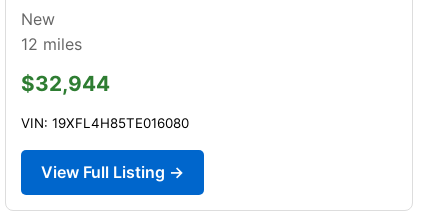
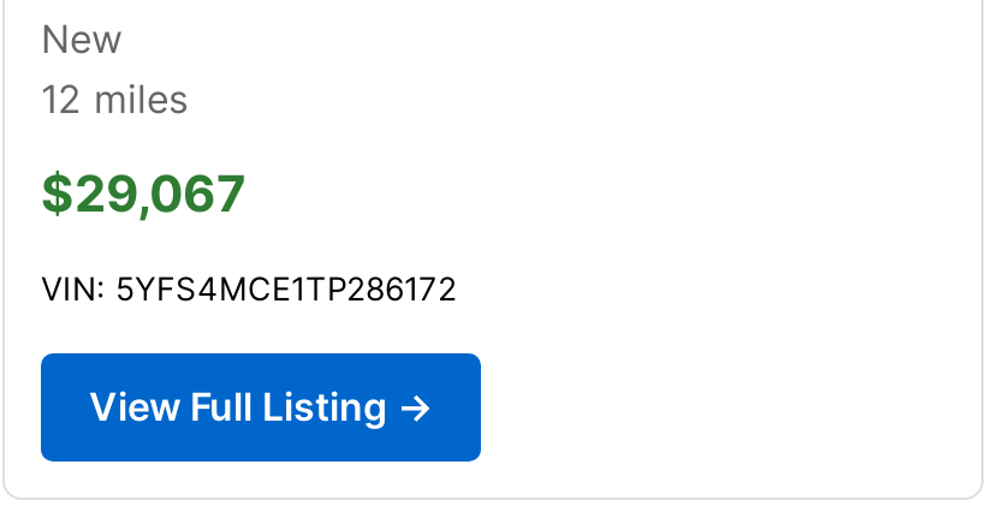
[21,71,110,96] $32,944 -> [41,163,245,223] $29,067
[21,115,189,131] VIN: 19XFL4H85TE016080 -> [41,269,457,307] VIN: 5YFS4MCE1TP286172

